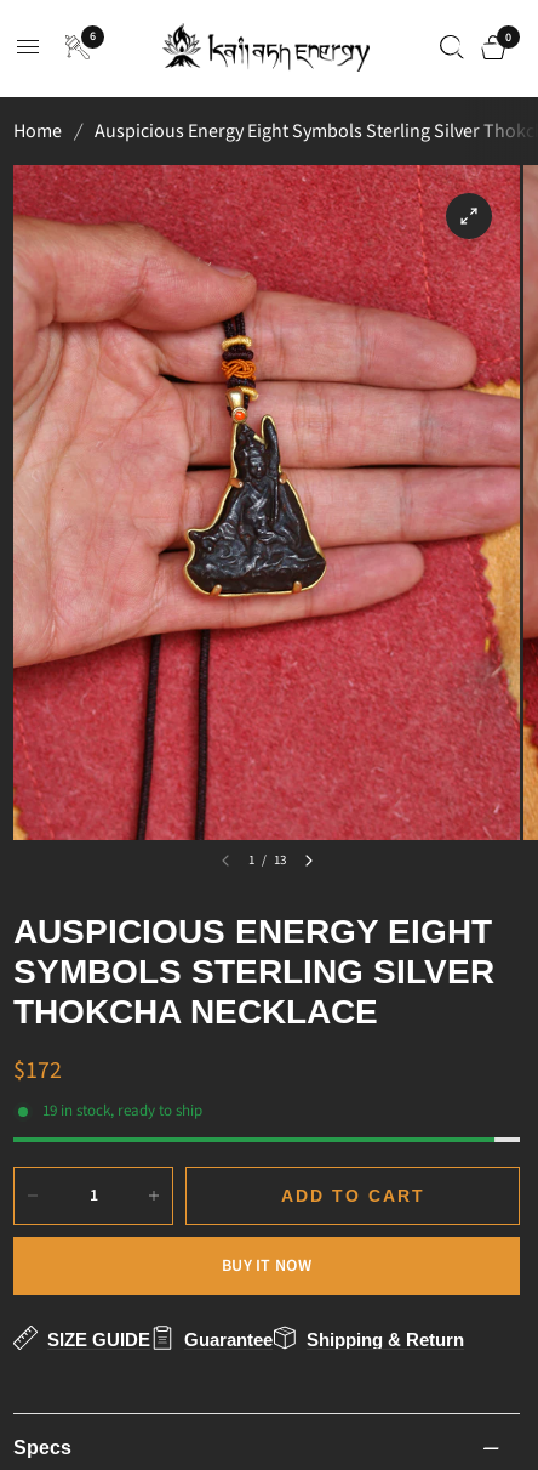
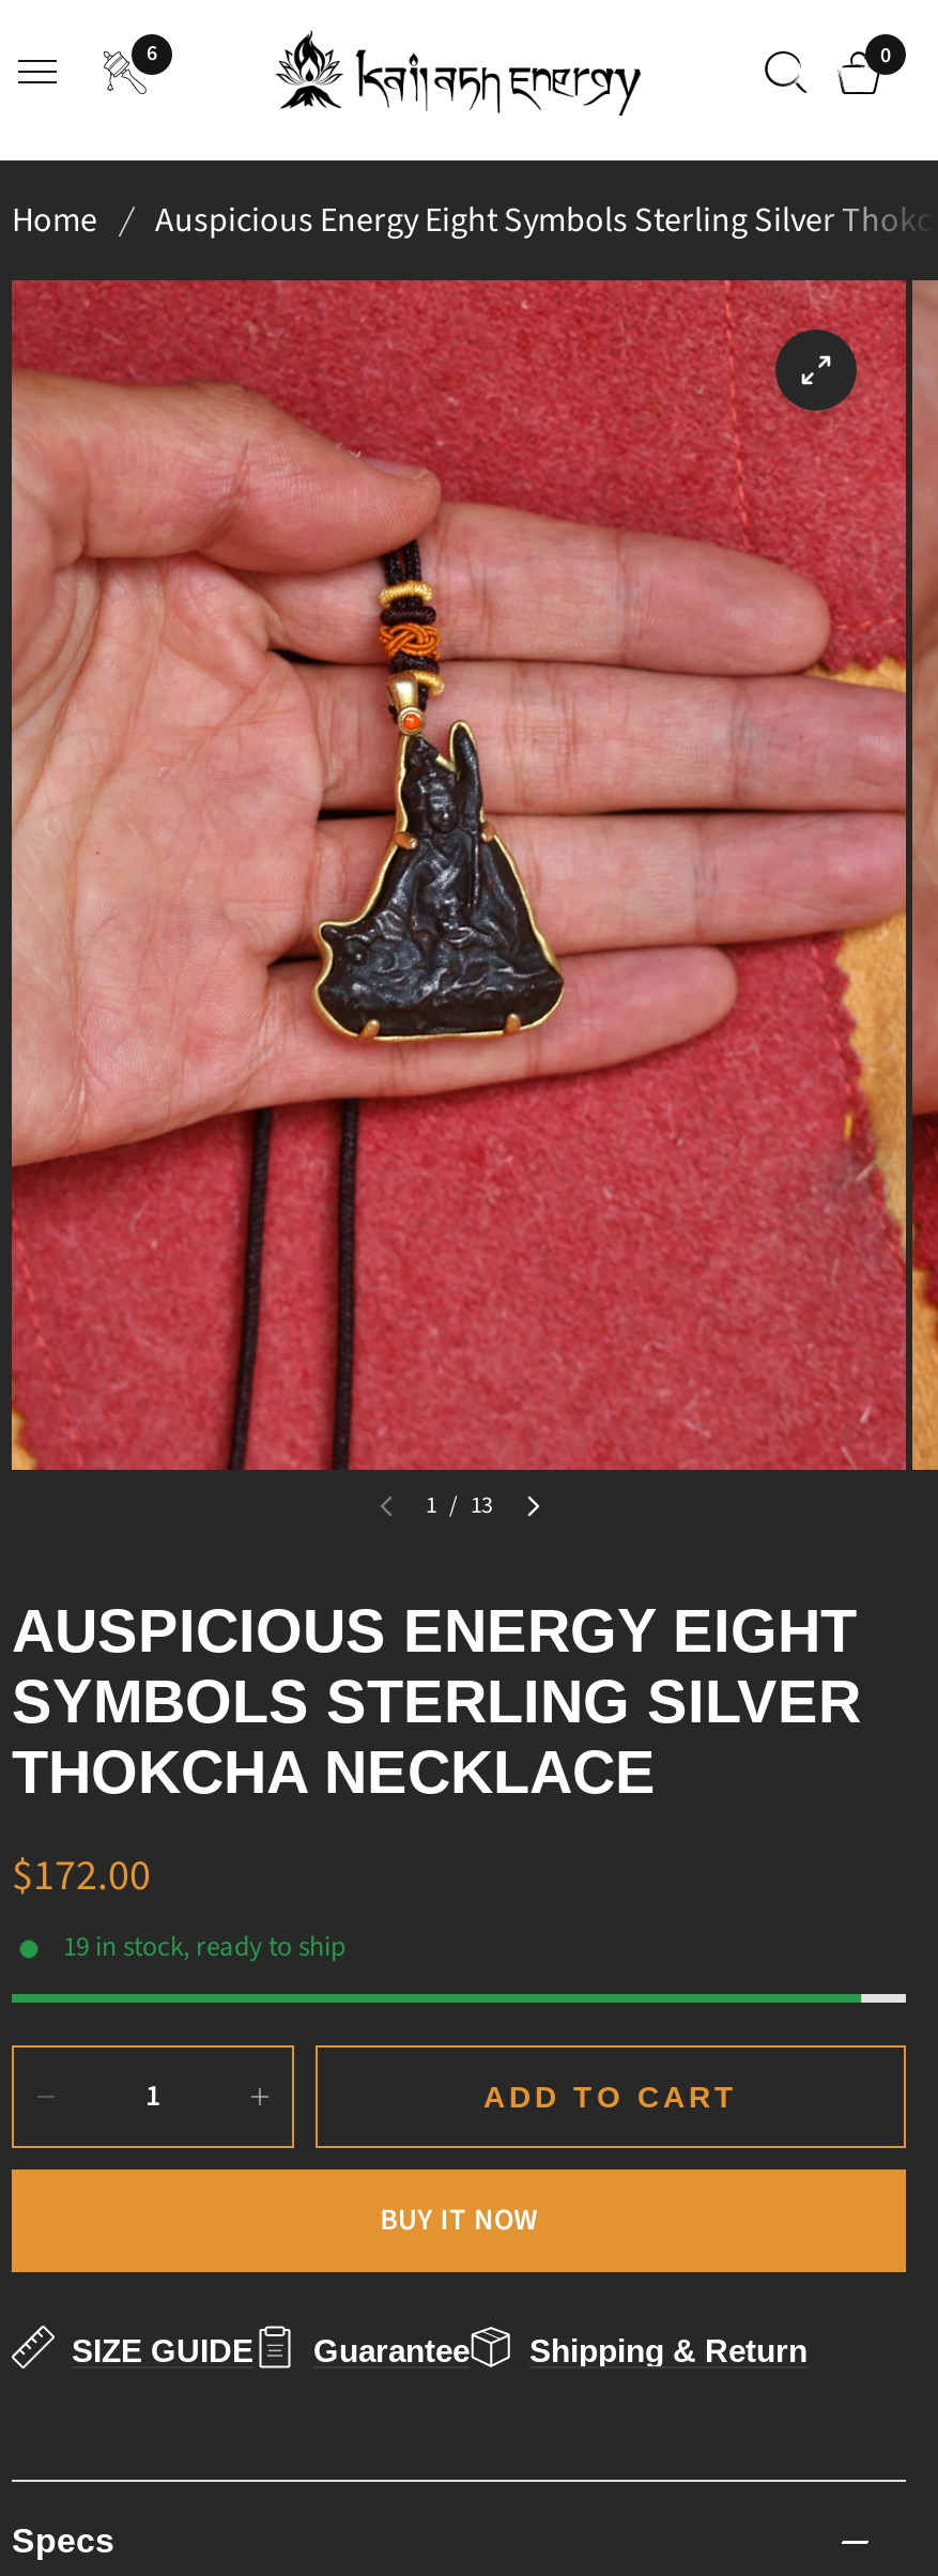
[13,1054,62,1088] $172 -> [12,1846,151,1906] $172.00

